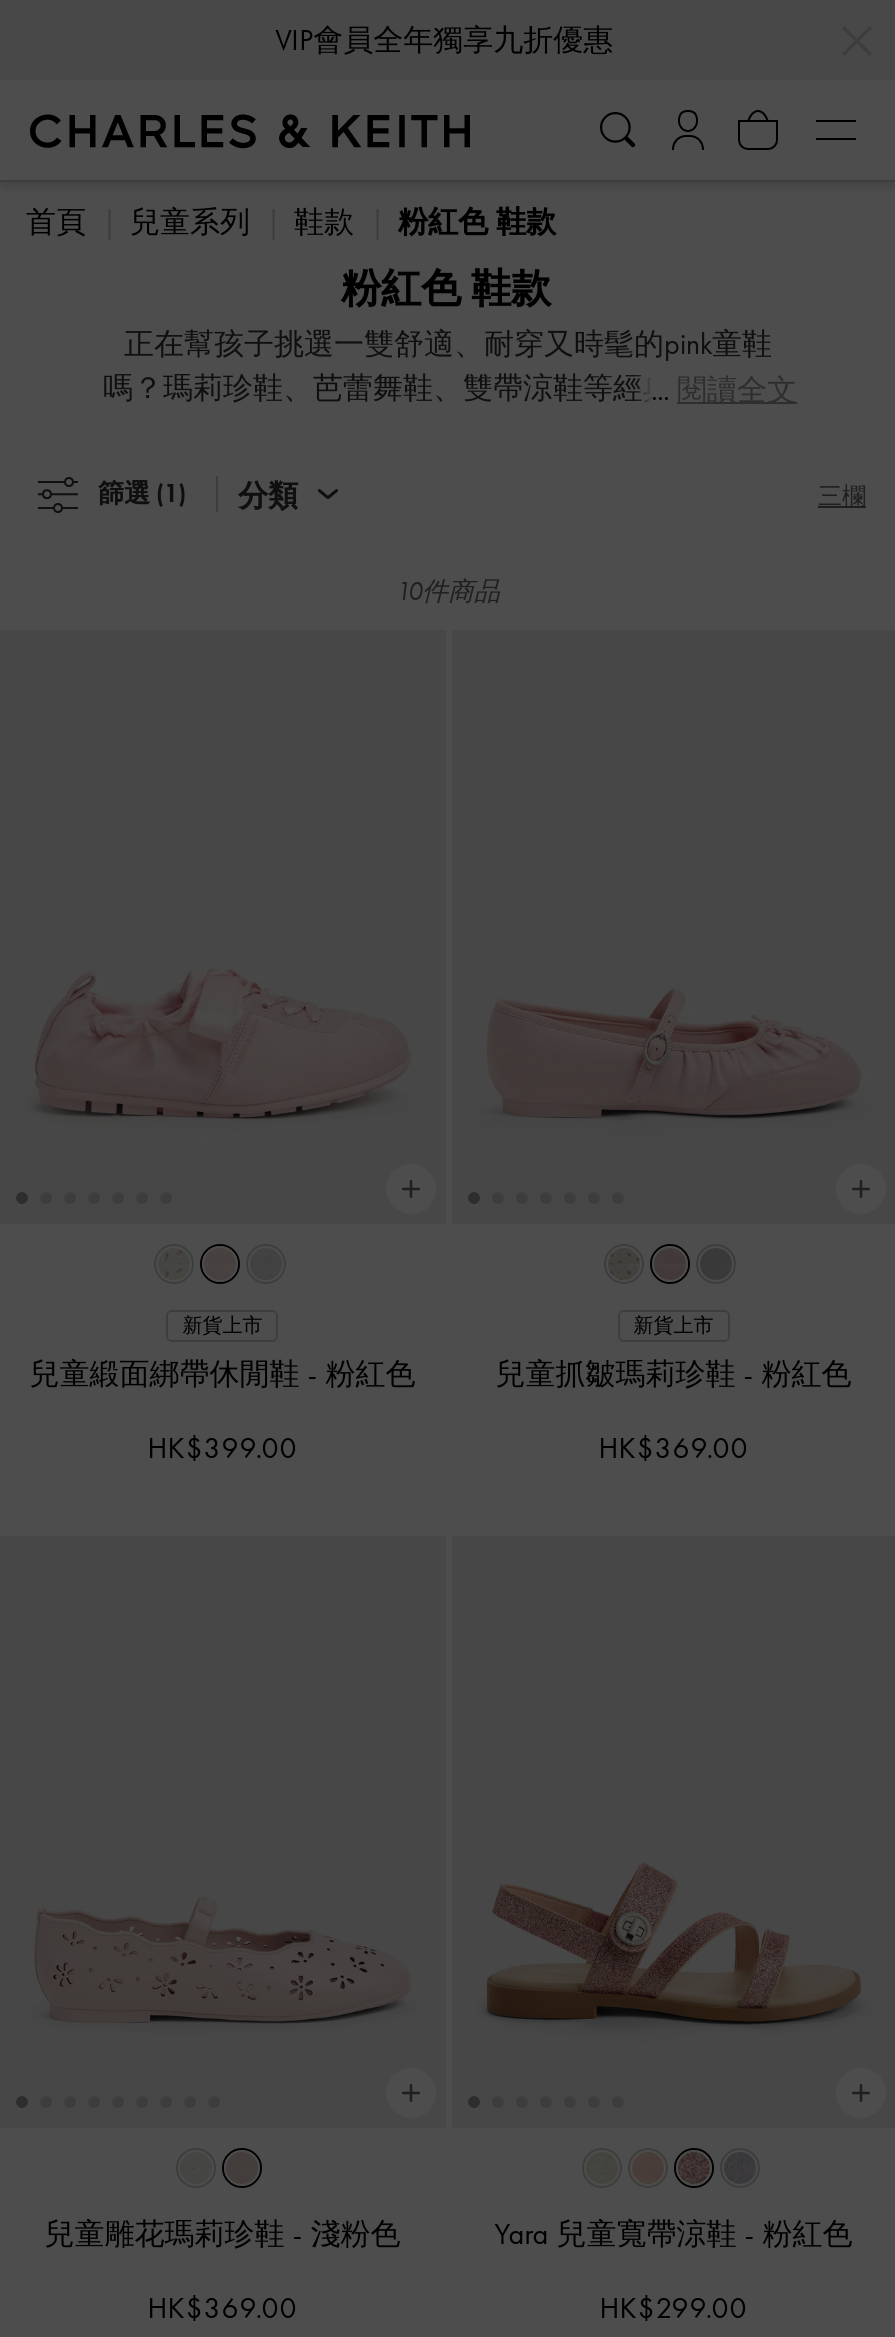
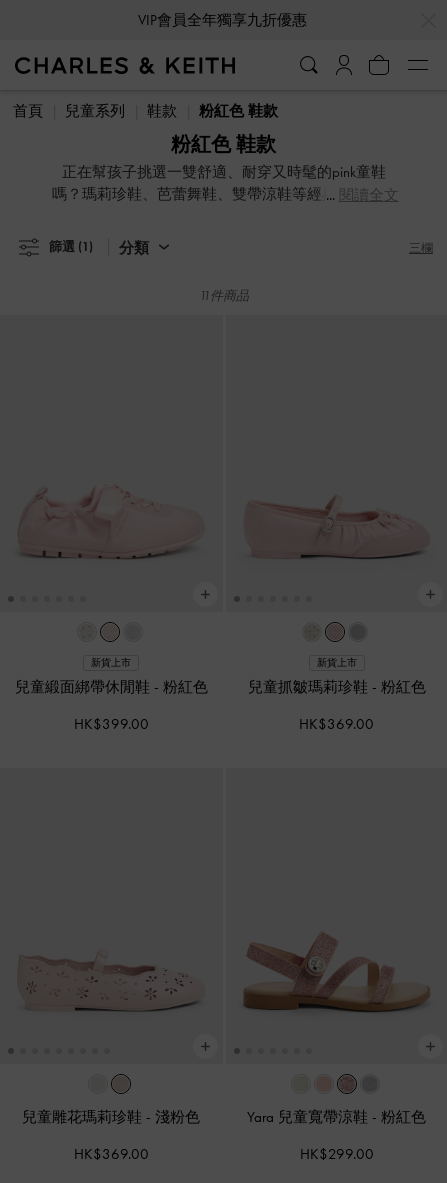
[396,576,500,606] 10件商品 -> [199,288,249,303] 11件商品

